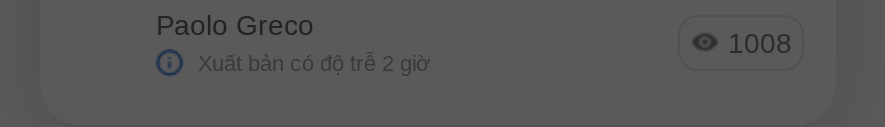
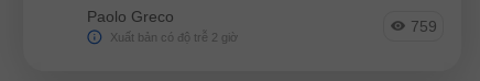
[728,27,792,59] 1008 -> [411,18,437,35] 759

